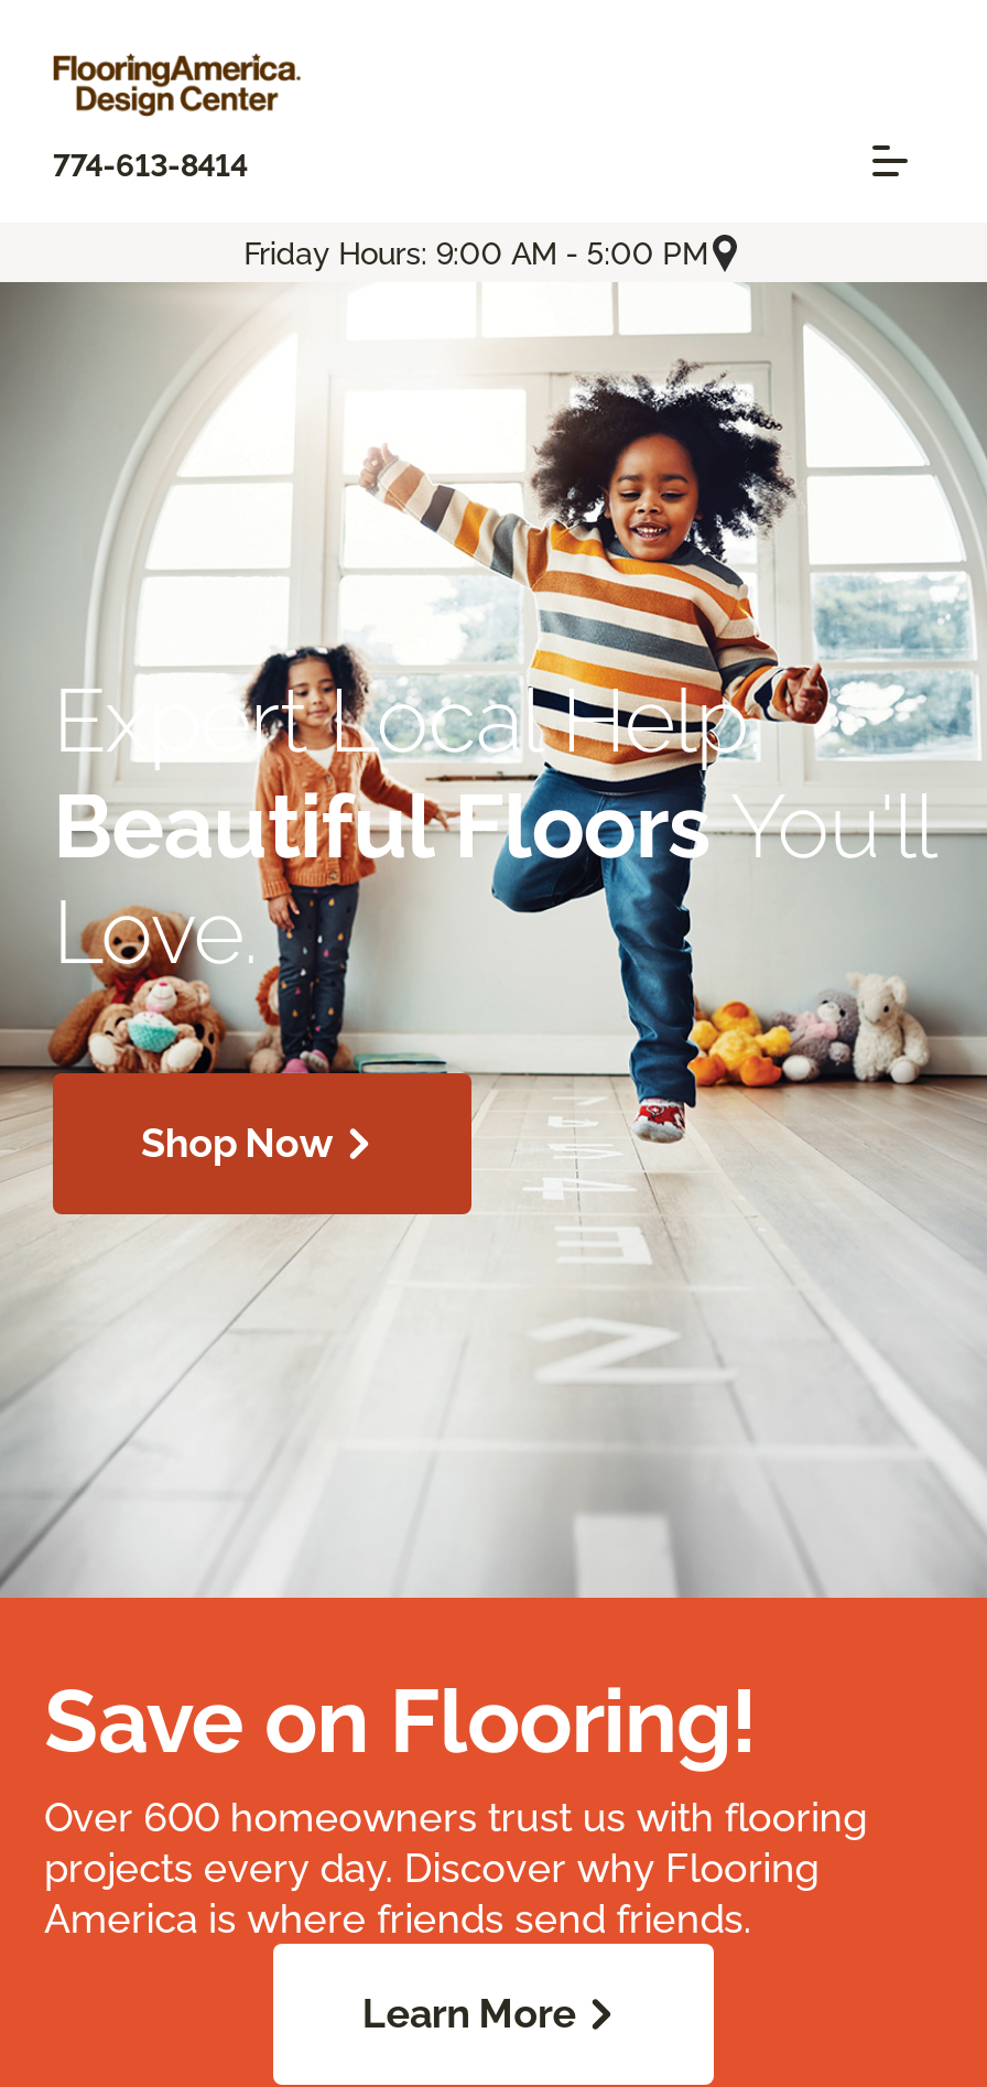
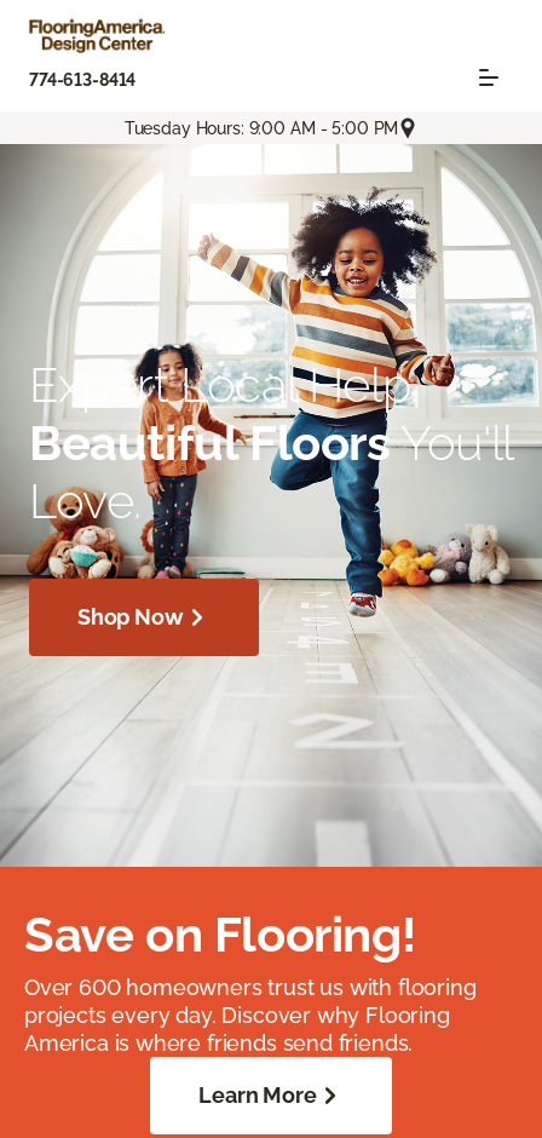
[244,235,708,270] Friday Hours: 9:00 AM - 5:00 PM -> [124,118,398,138] Tuesday Hours: 9:00 AM - 5:00 PM

